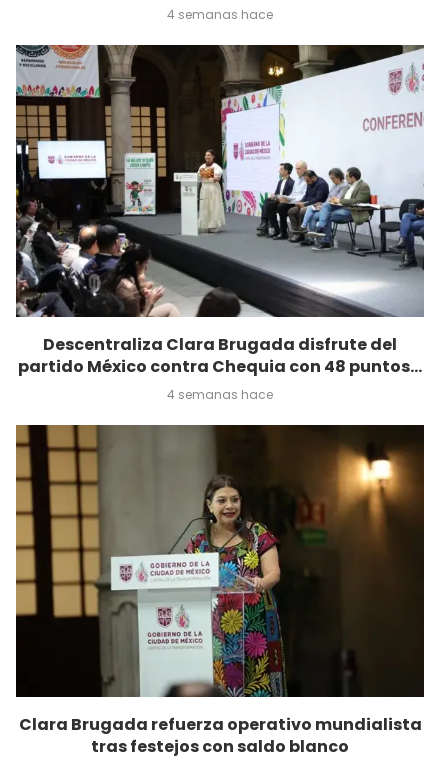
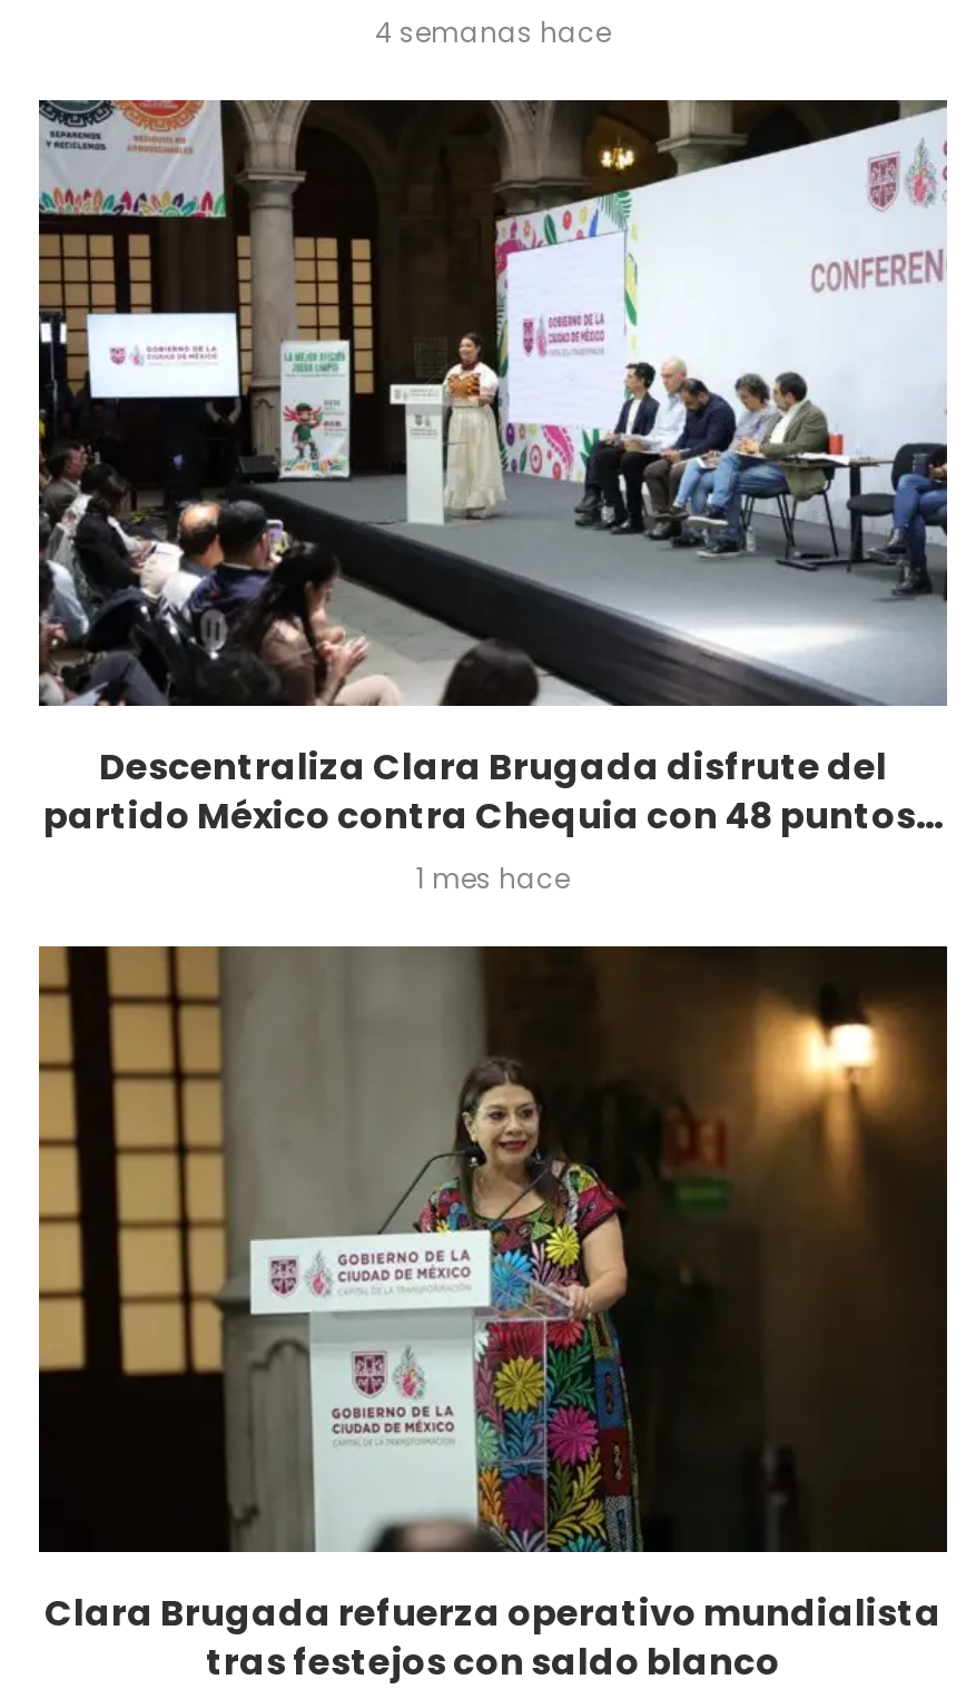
[167,386,273,403] 4 semanas hace -> [416,859,570,897] 1 mes hace

